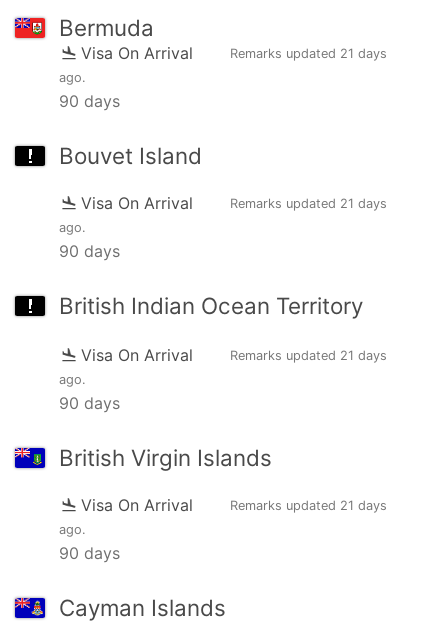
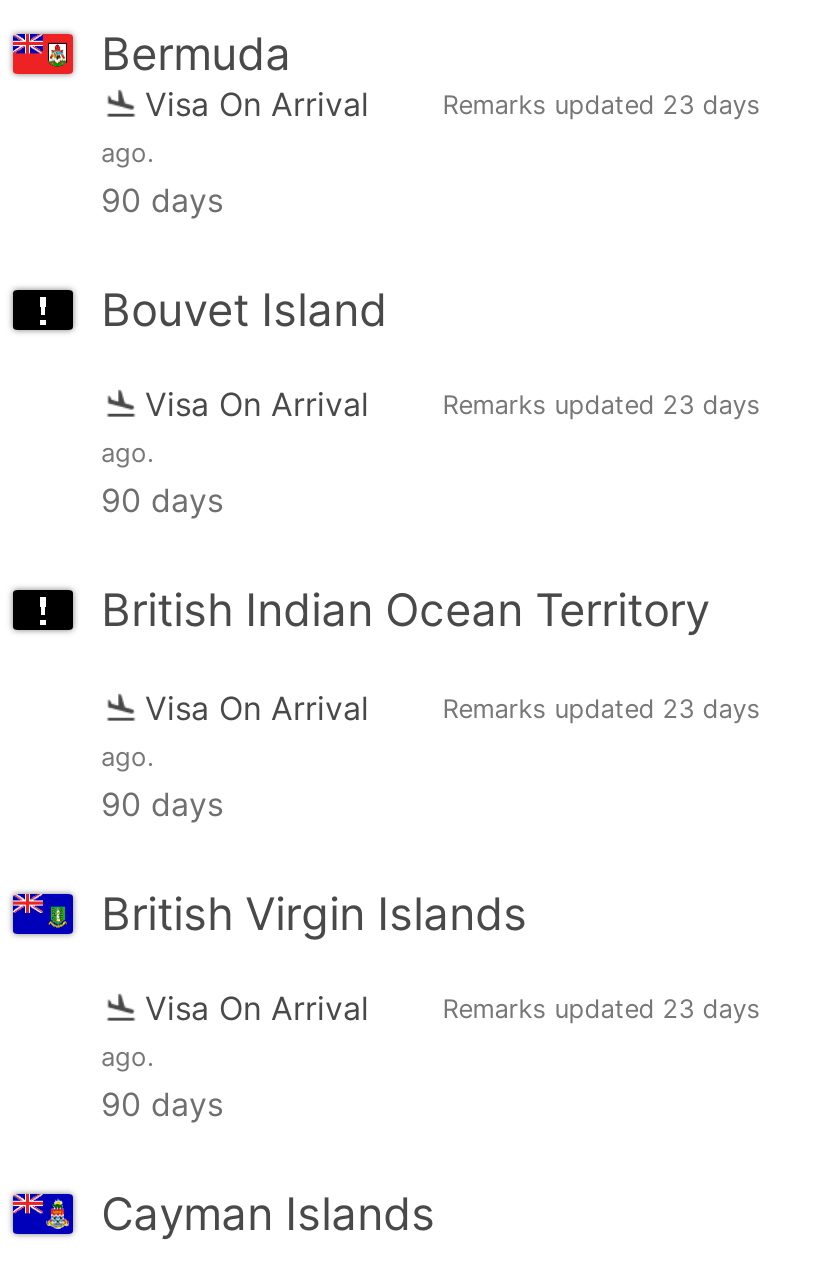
[230,46,387,61] Remarks updated 21 days -> [443,90,761,120] Remarks updated 23 days
[230,196,387,211] Remarks updated 21 days -> [443,390,761,420] Remarks updated 23 days
[230,348,387,363] Remarks updated 21 days -> [443,694,761,724] Remarks updated 23 days
[230,498,387,513] Remarks updated 21 days -> [443,994,761,1024] Remarks updated 23 days

